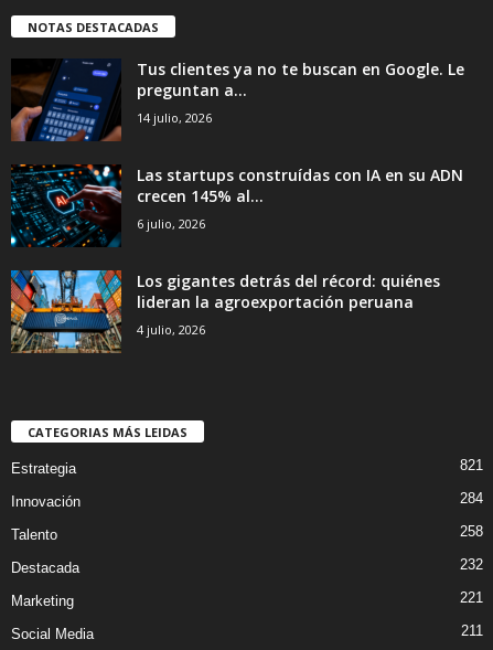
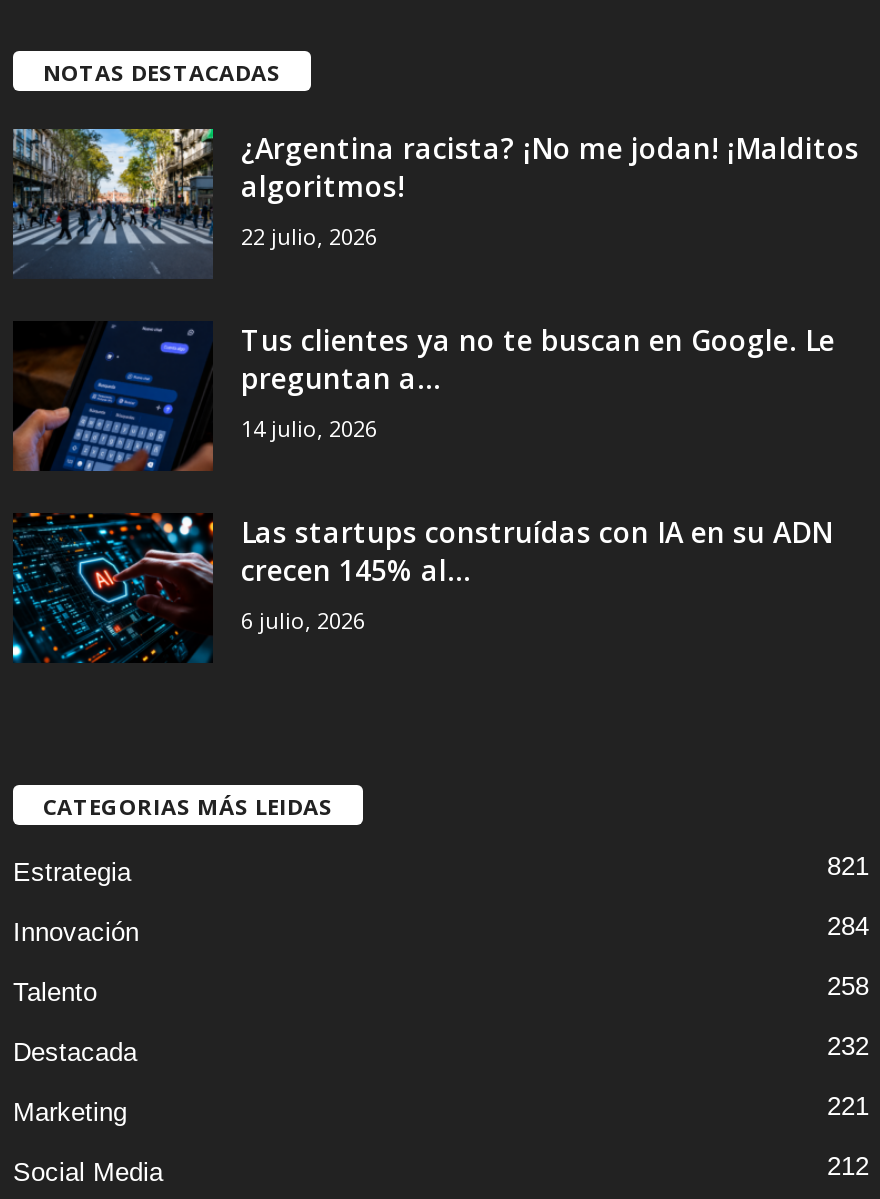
none -> [11,126,859,278] [image] | ¿Argentina racista? ¡No me jodan! ¡Malditos | algoritmos! | 22 julio, 2026
moved [10,58,464,232] -> [11,322,835,636]: [image] | Tus clientes ya no te buscan en Google. Le | preguntan a... | 14 julio, 2026 | Las startups construídas con IA en su ADN | crecen 145% al... | 6 julio, 2026
[10,269,440,354] [image] | Los gigantes detrás del récord: quiénes | lideran la agroexportación peruana | 4 julio, 2026 -> none
[461,622,483,639] 211 -> [827,1152,869,1182] 212

